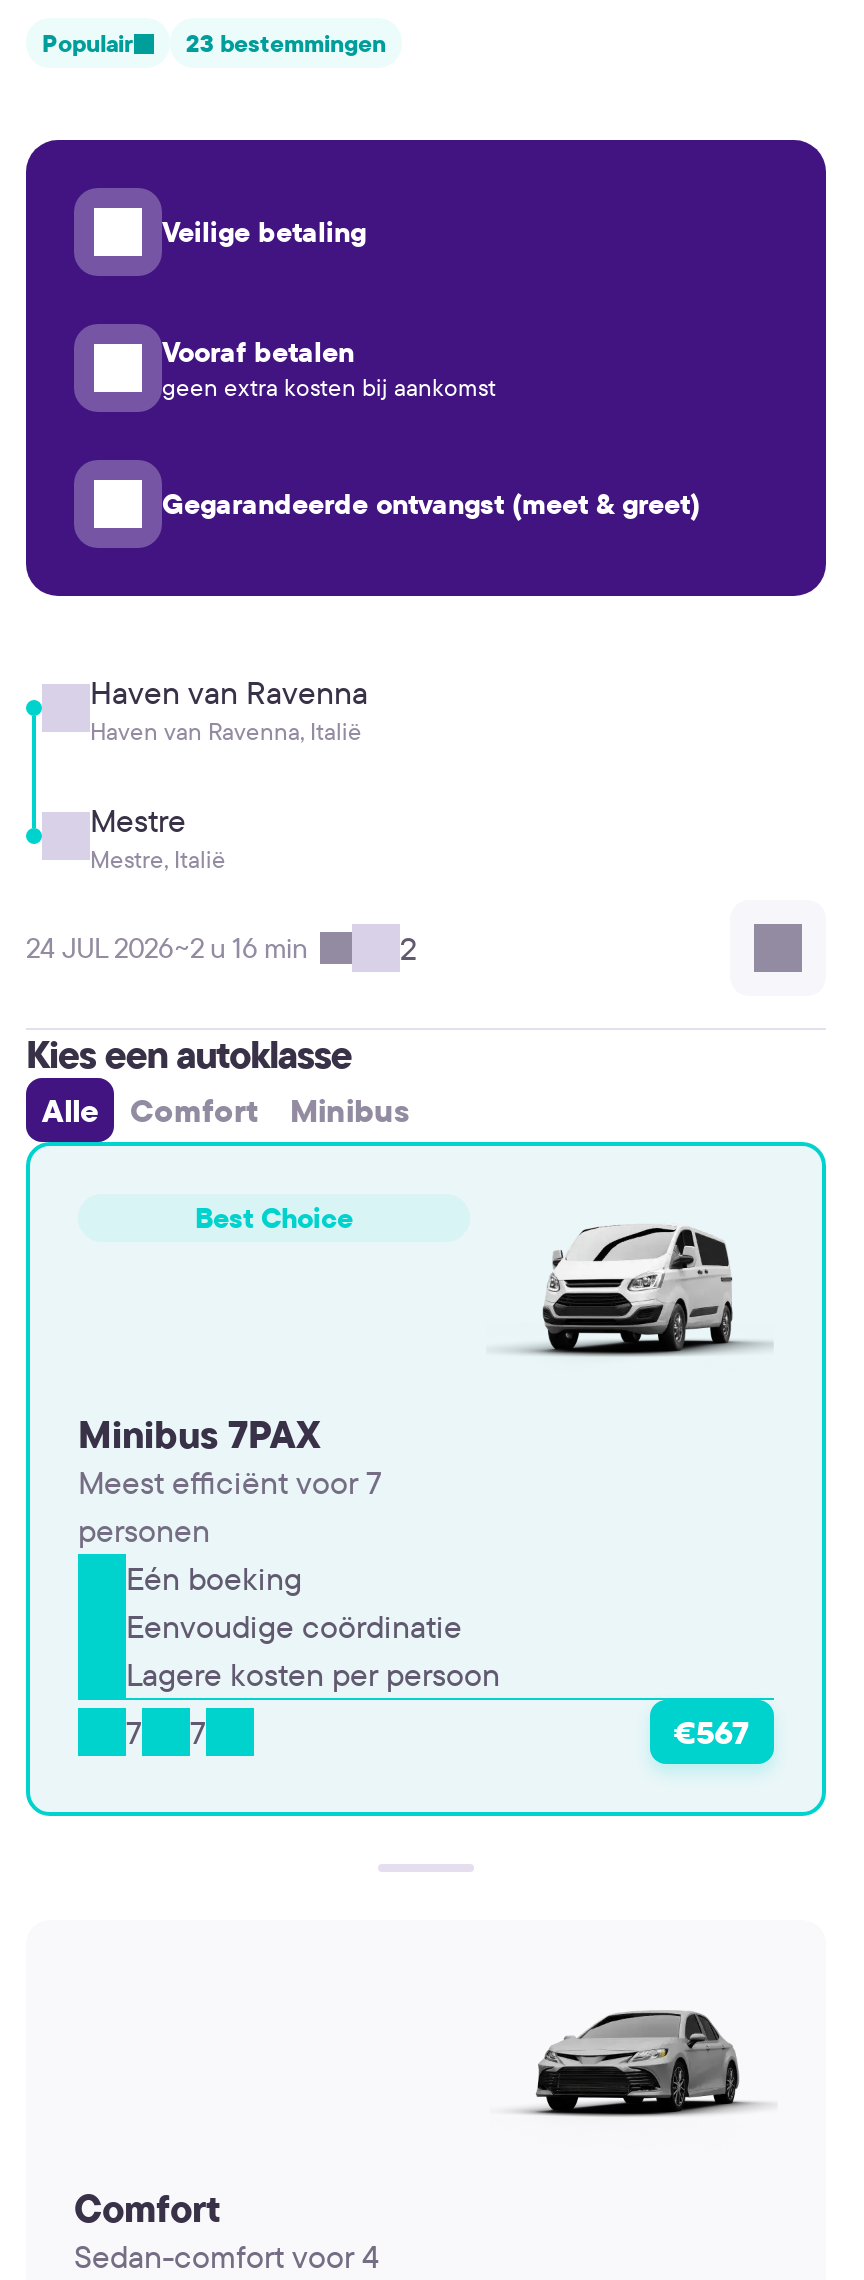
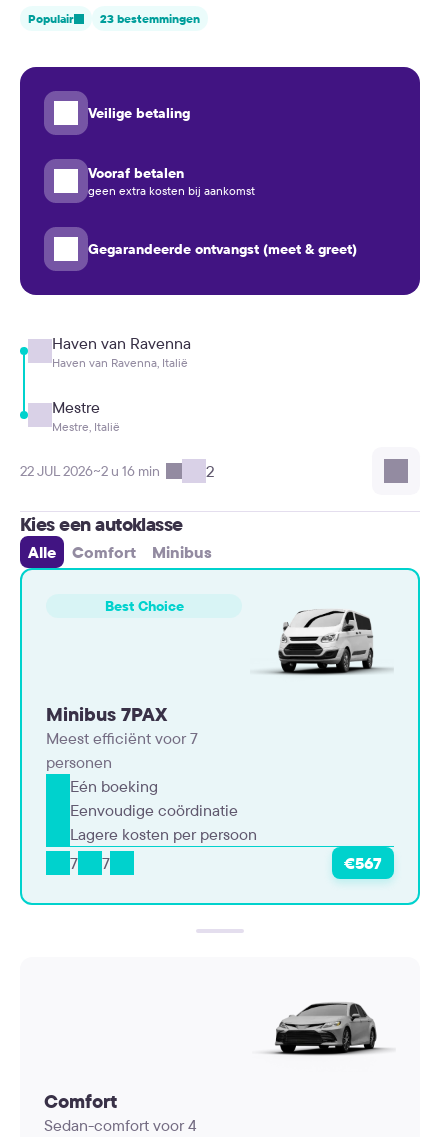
[26,930,320,966] 24 JUL 2026~2 u 16 min -> [20,462,166,480] 22 JUL 2026~2 u 16 min

